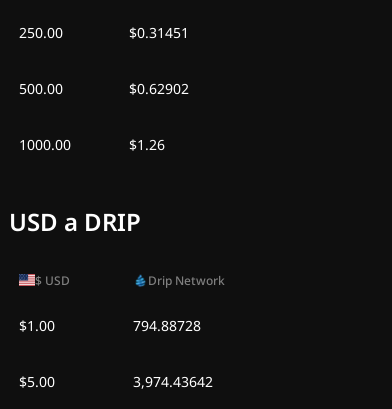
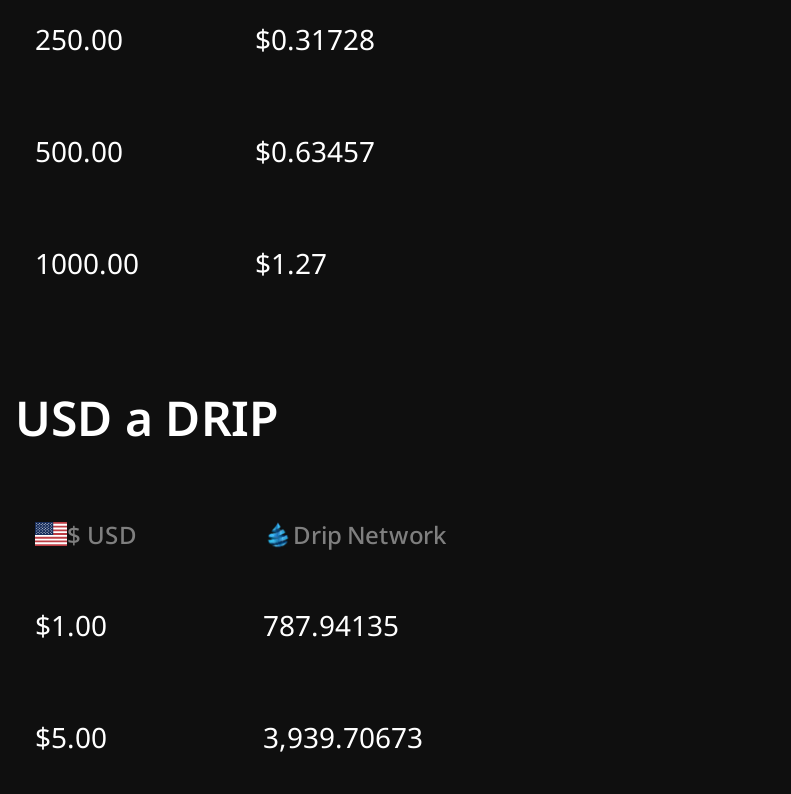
[129,23,189,42] $0.31451 -> [255,20,375,58] $0.31728
[129,79,189,98] $0.62902 -> [255,132,375,170] $0.63457
[129,135,165,154] $1.26 -> [255,244,327,282] $1.27
[133,316,201,335] 794.88728 -> [263,606,399,644] 787.94135
[133,372,213,391] 3,974.43642 -> [263,718,423,756] 3,939.70673

